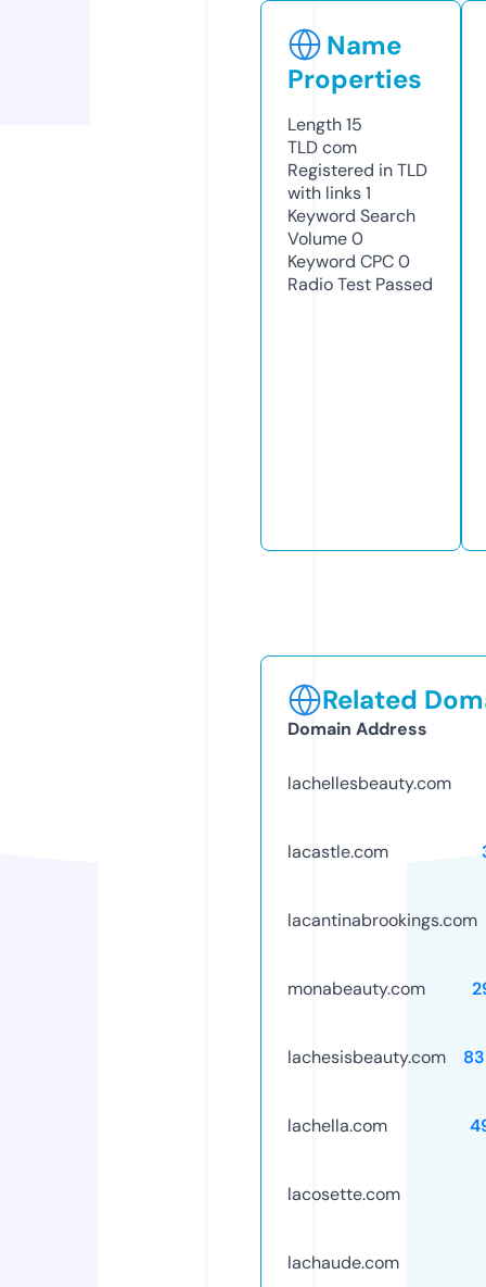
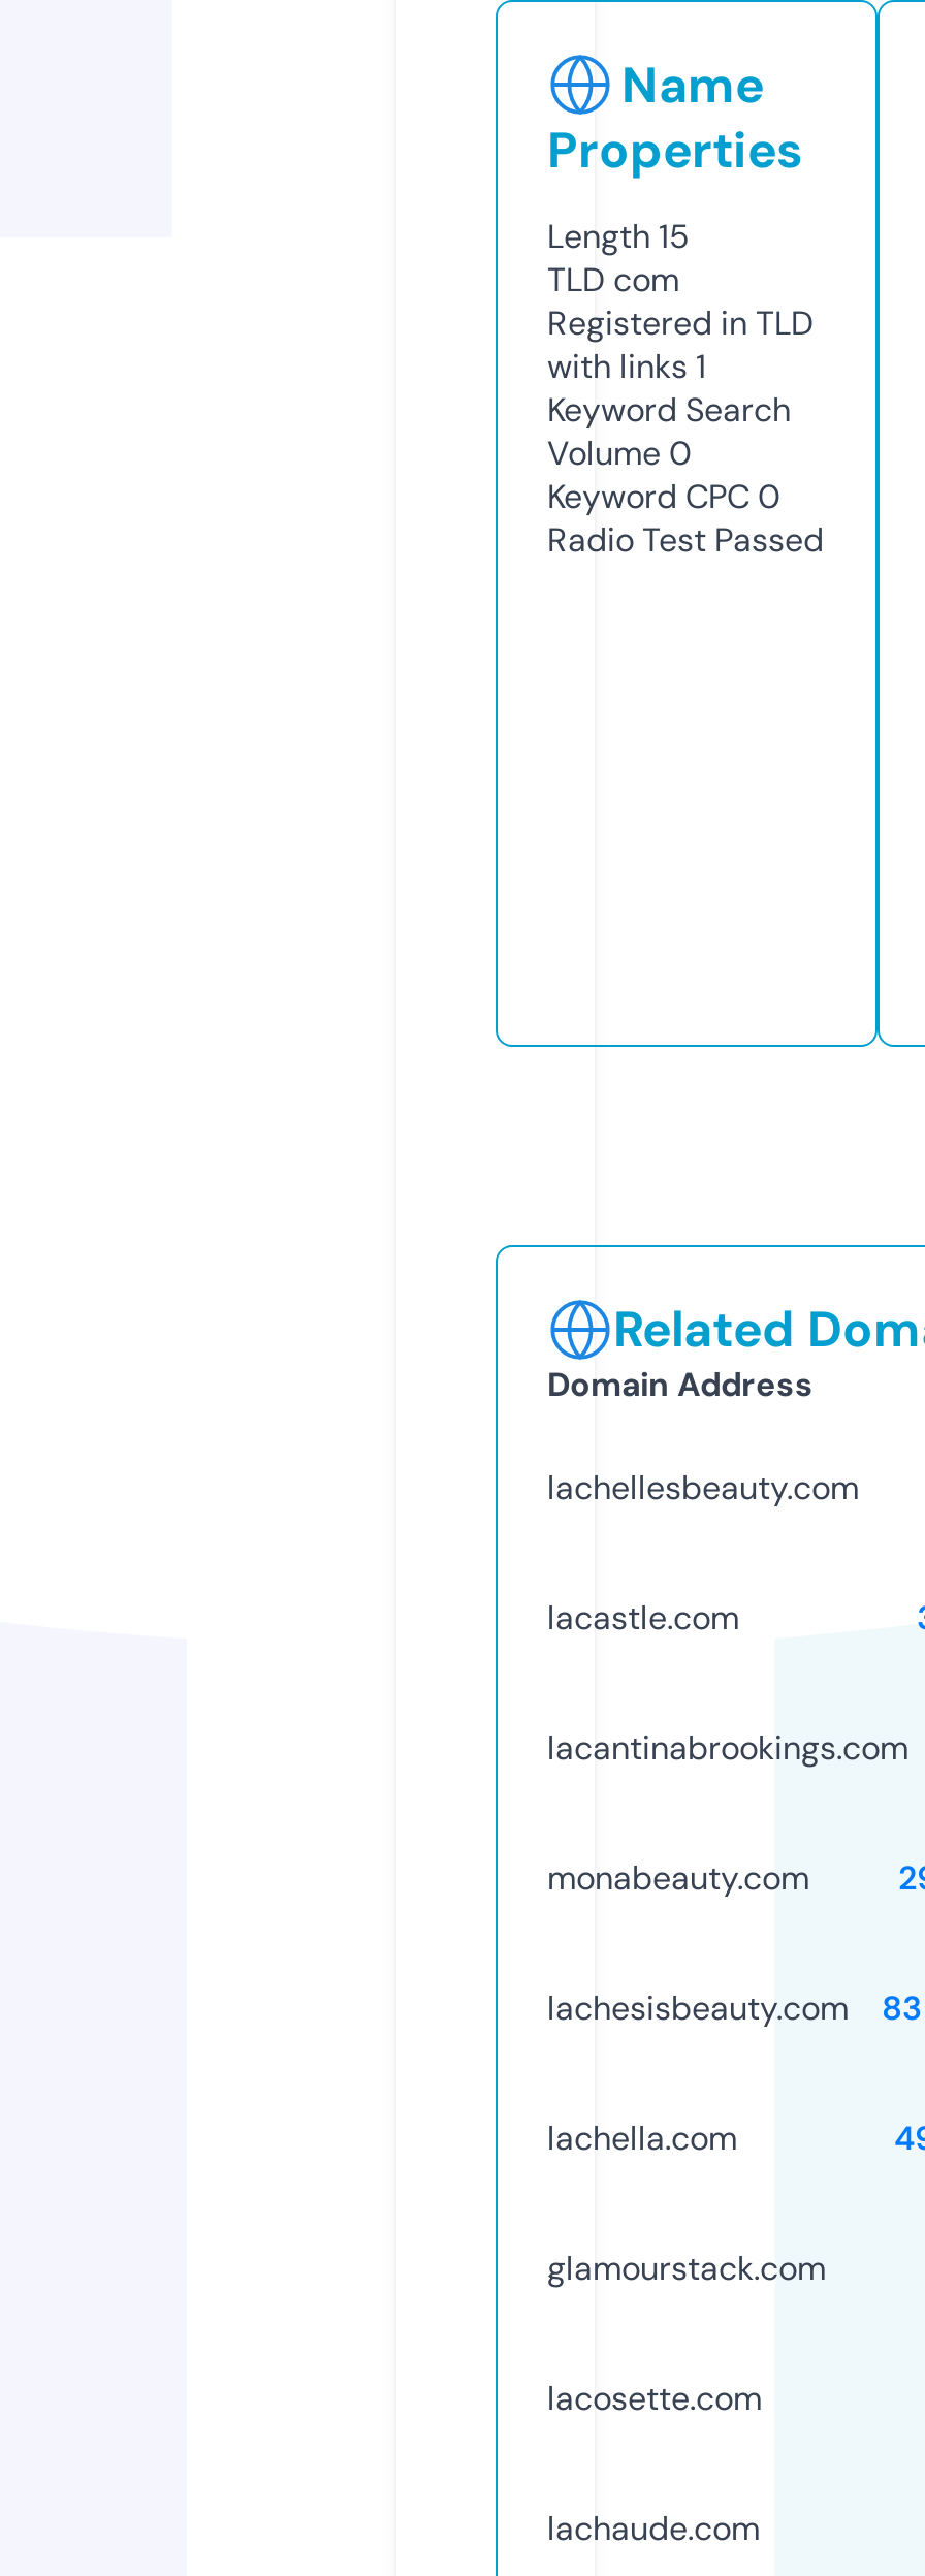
none -> [547,2246,826,2290] glamourstack.com

